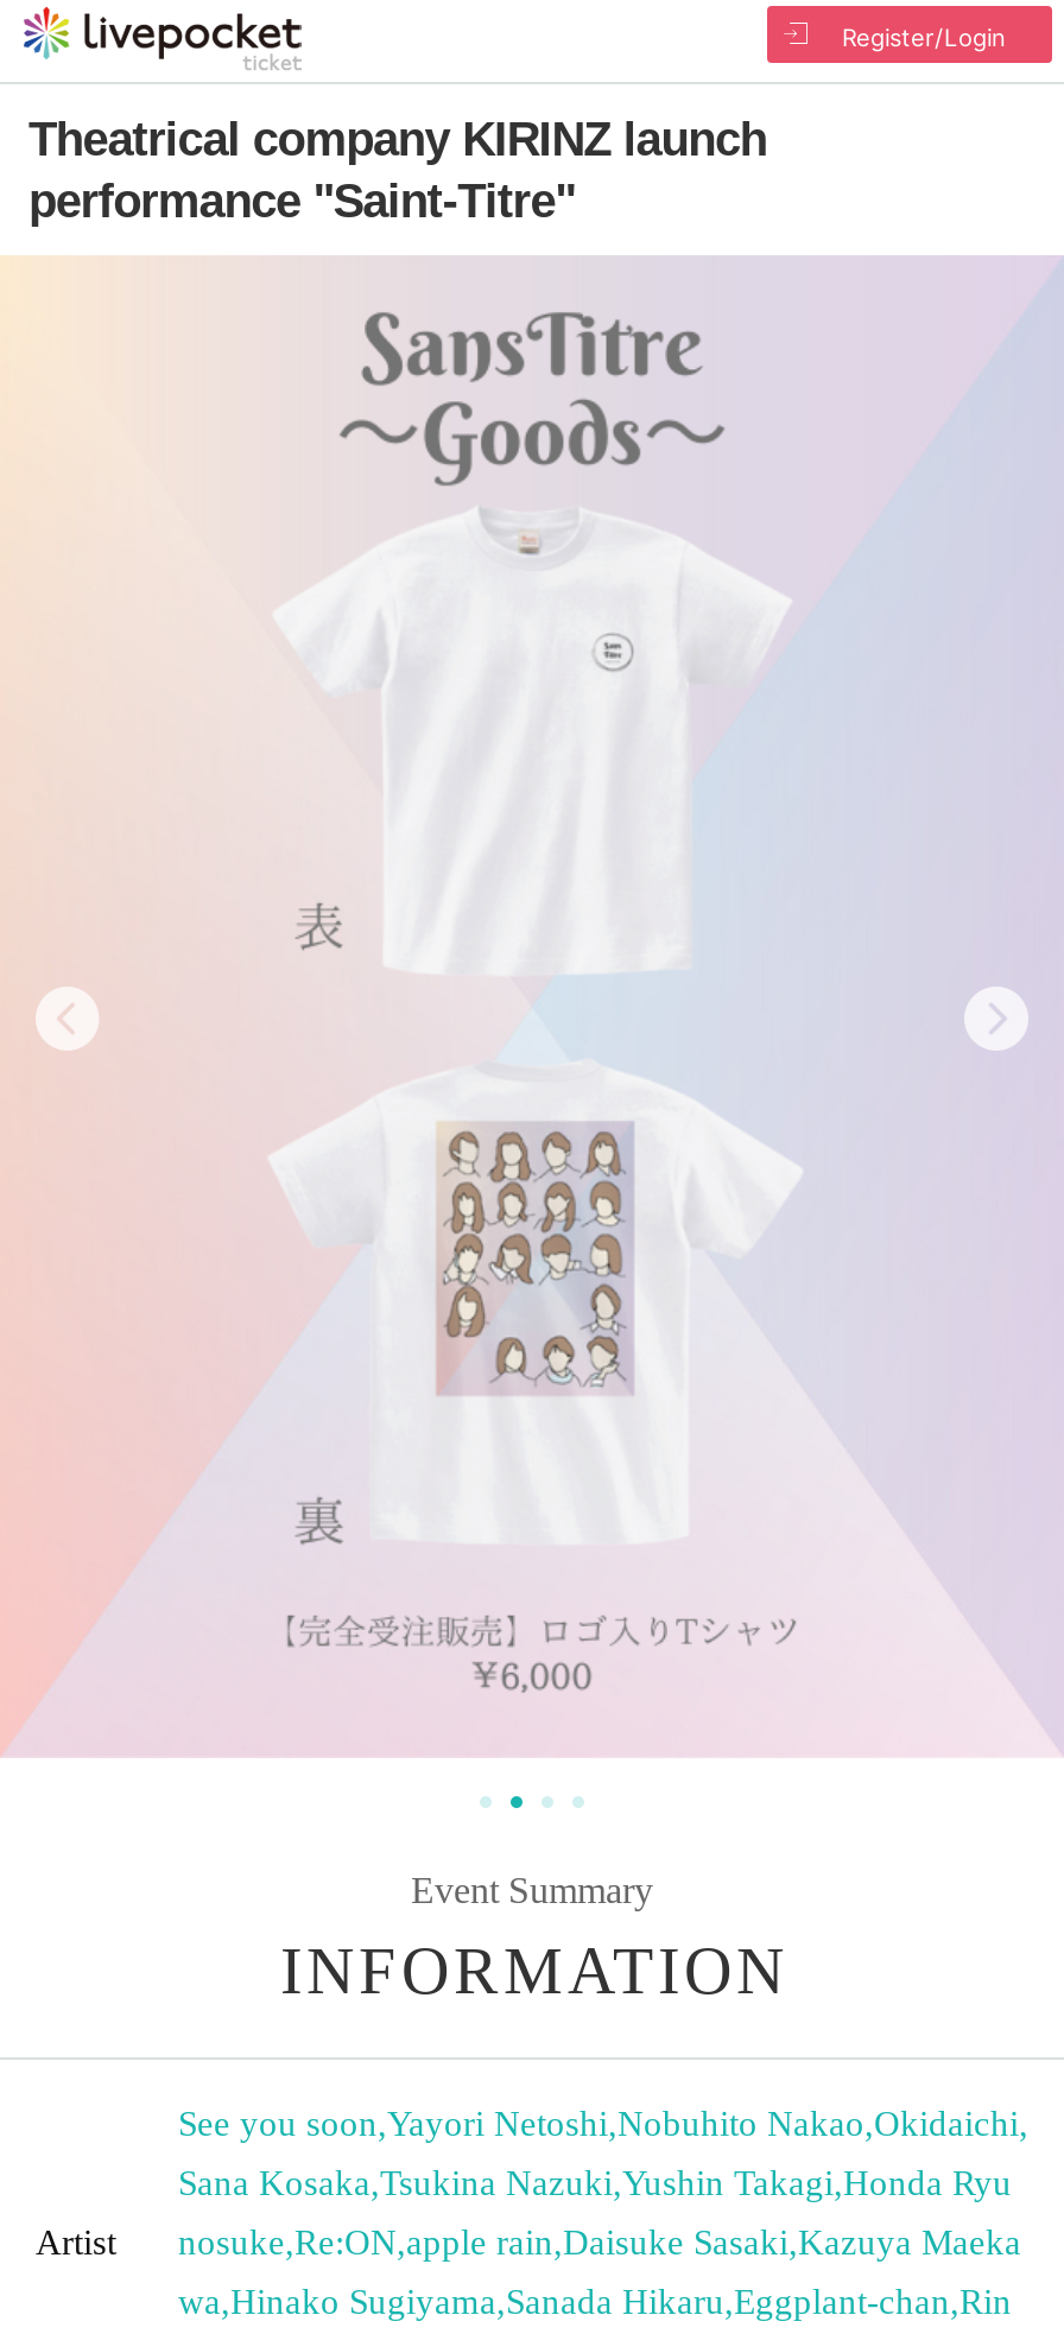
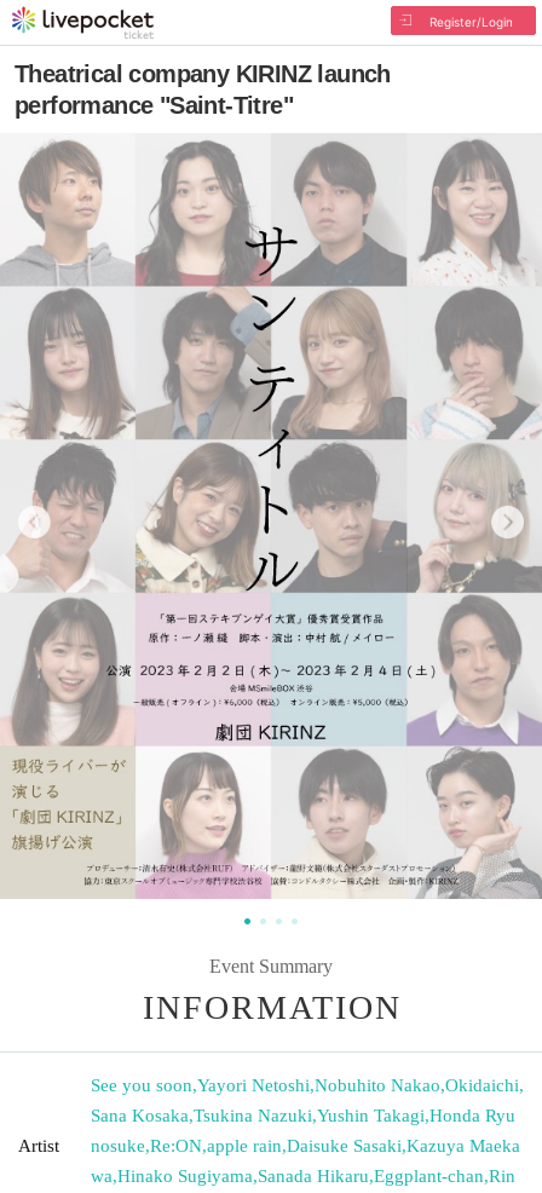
[7,255,1057,1758] [image] -> [4,134,538,900] [image]

